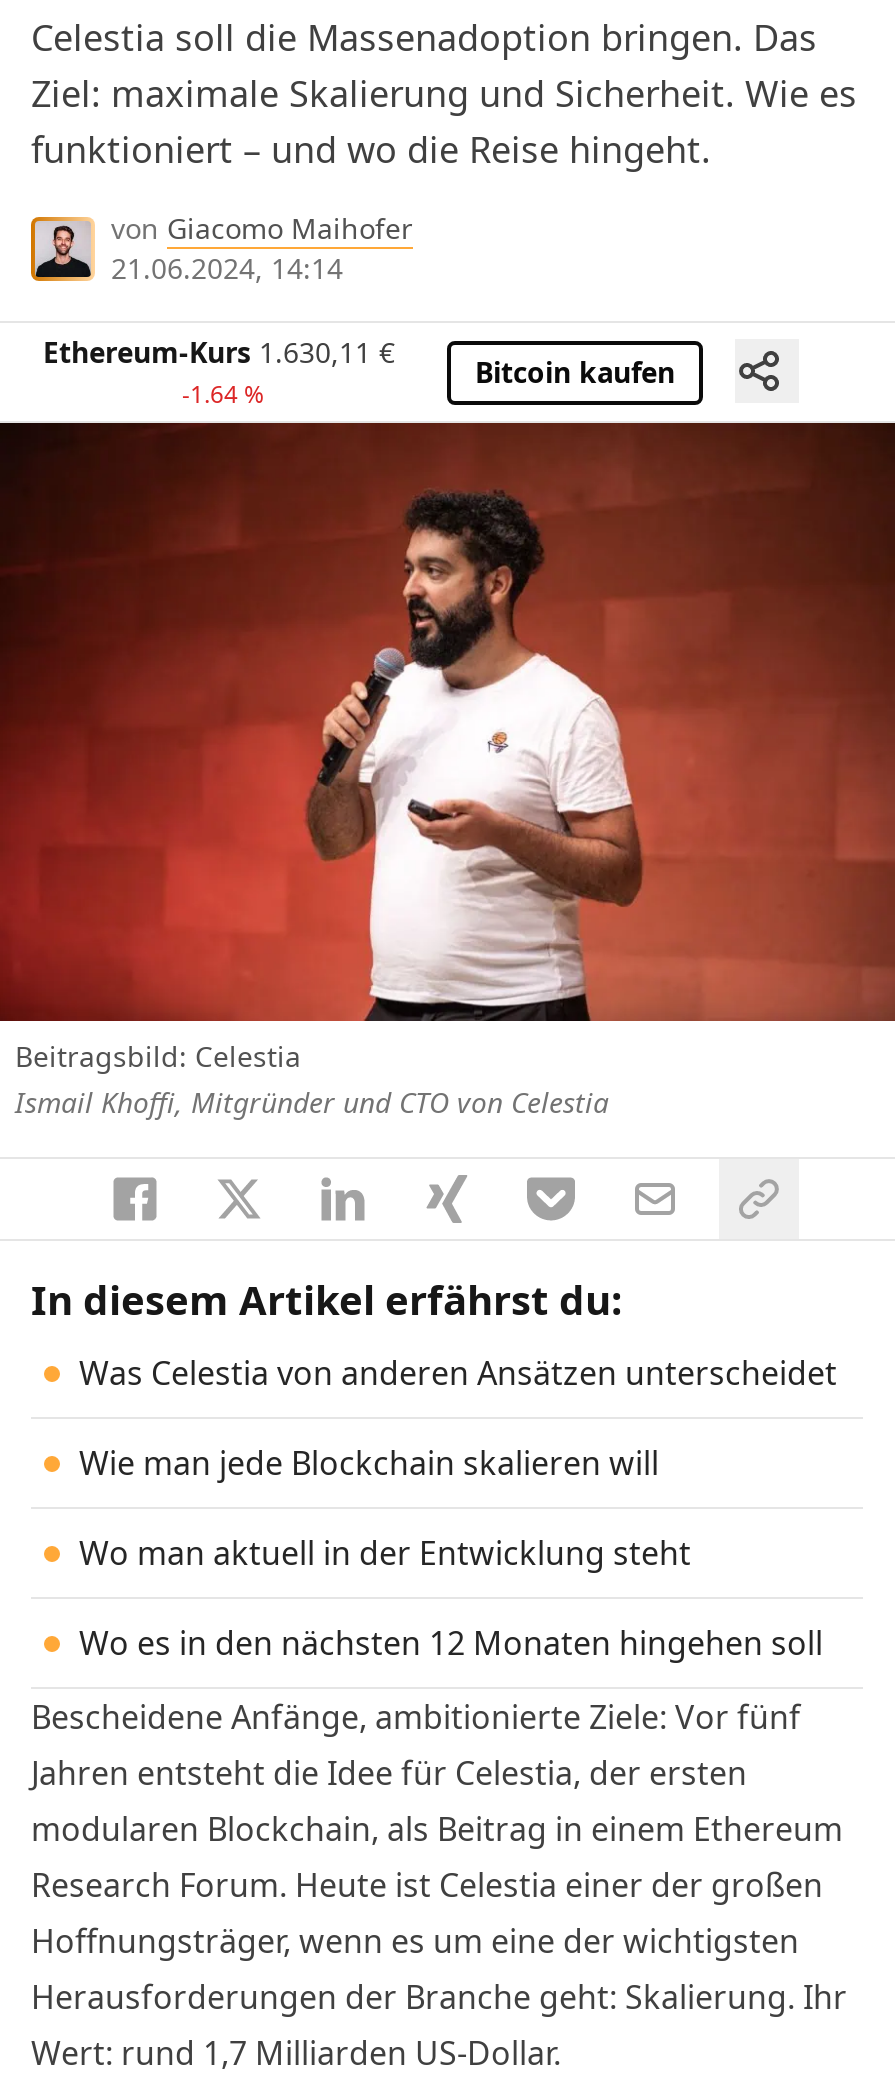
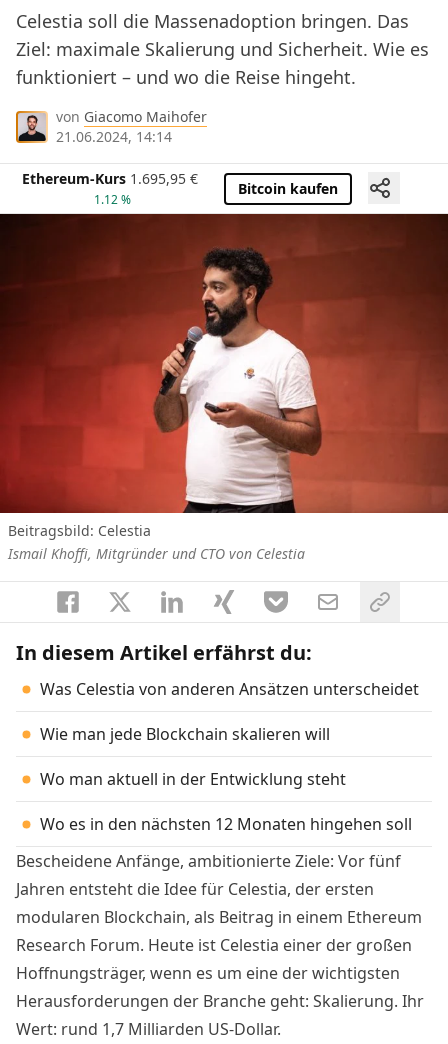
[43,334,395,372] Ethereum-Kurs 1.630,11 € -> [22,169,198,188] Ethereum-Kurs 1.695,95 €
[182,378,264,412] -1.64 % -> [93,191,130,208] 1.12 %

